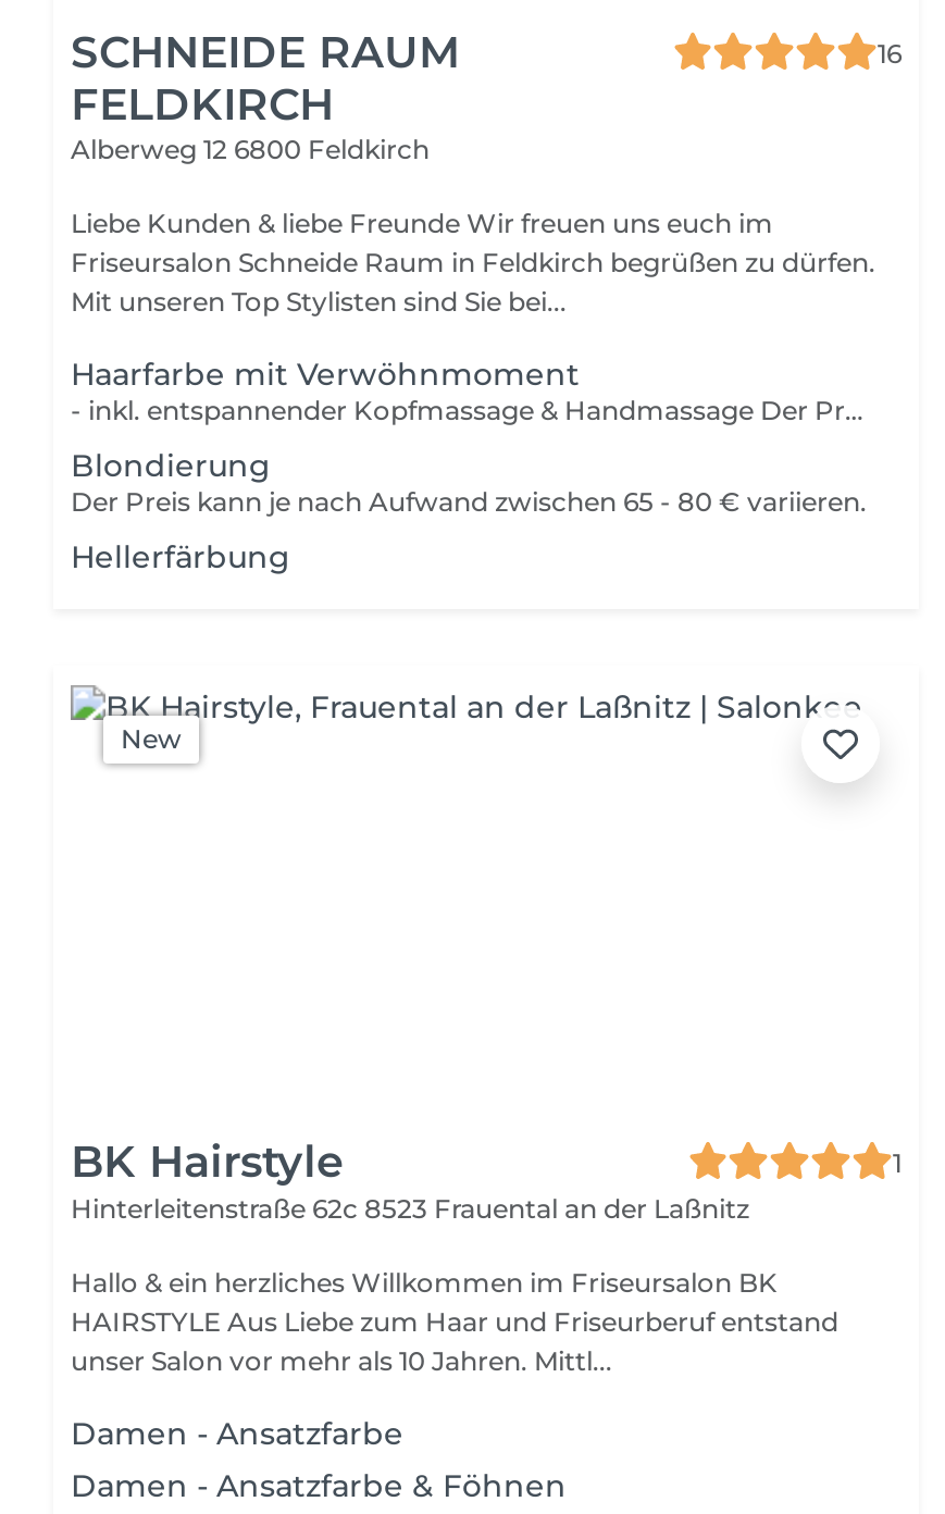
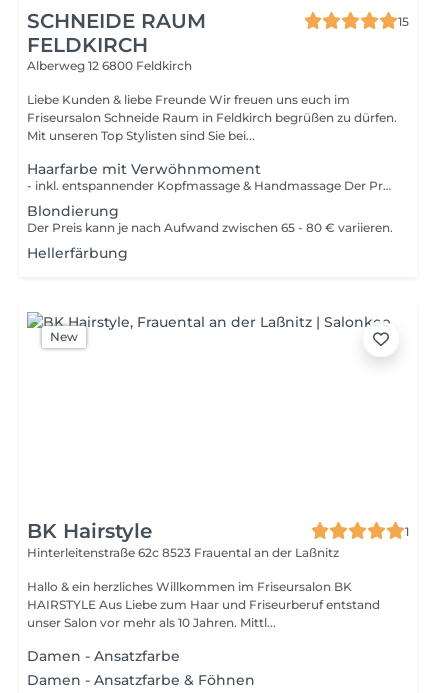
[878,37,902,70] 16 -> [398,14,409,29] 15

